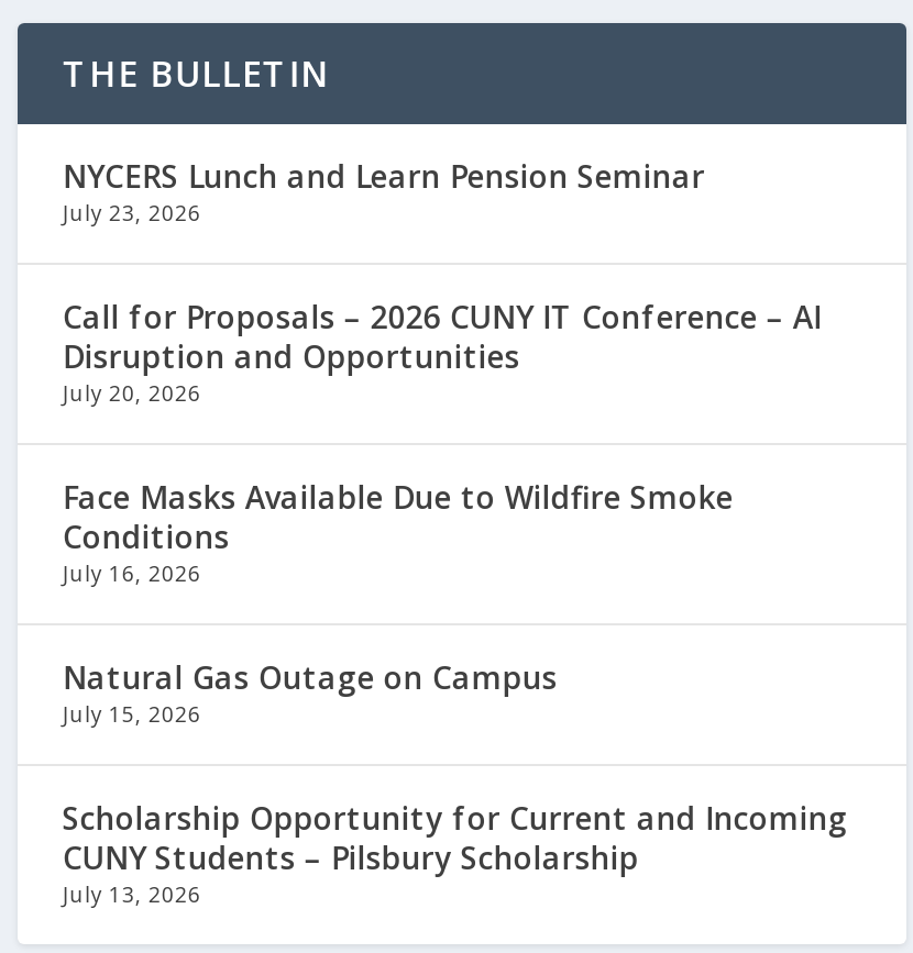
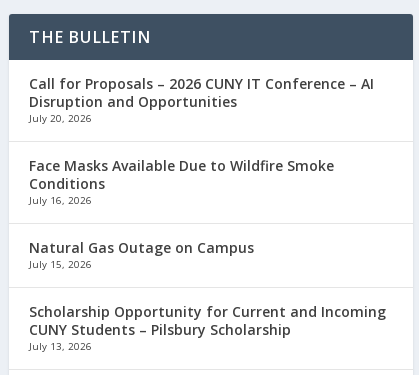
[62,155,705,227] NYCERS Lunch and Learn Pension Seminar | July 23, 2026 -> none

